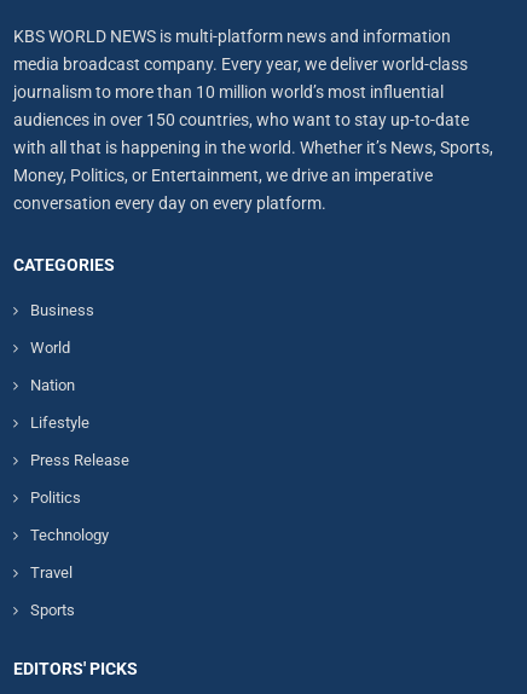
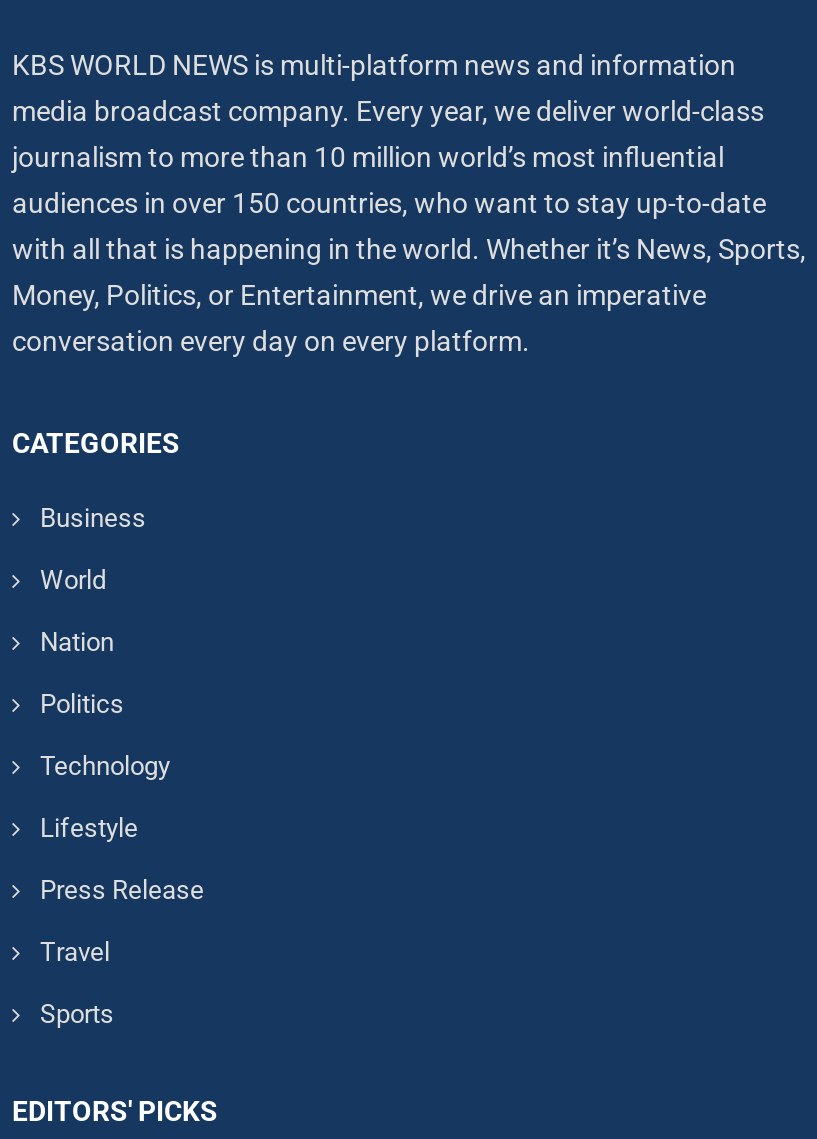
moved [30,413,129,469] -> [40,812,204,904]: Lifestyle | Press Release
moved [30,488,109,544] -> [40,688,170,780]: Politics | Technology

